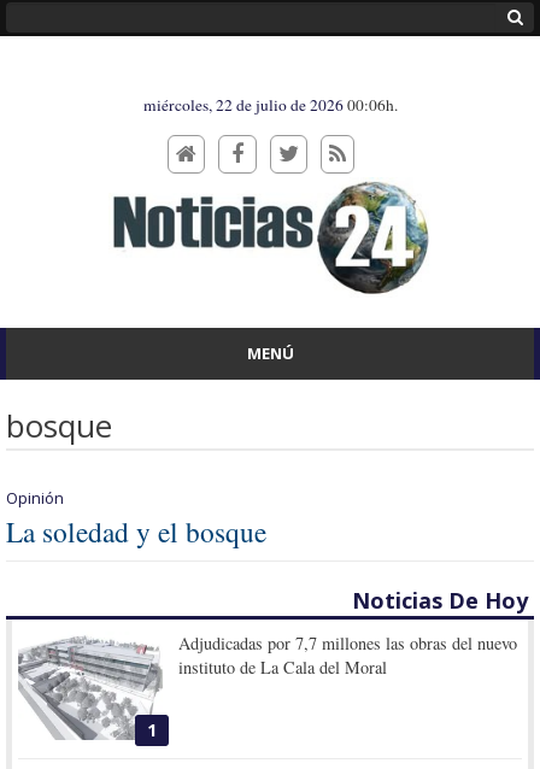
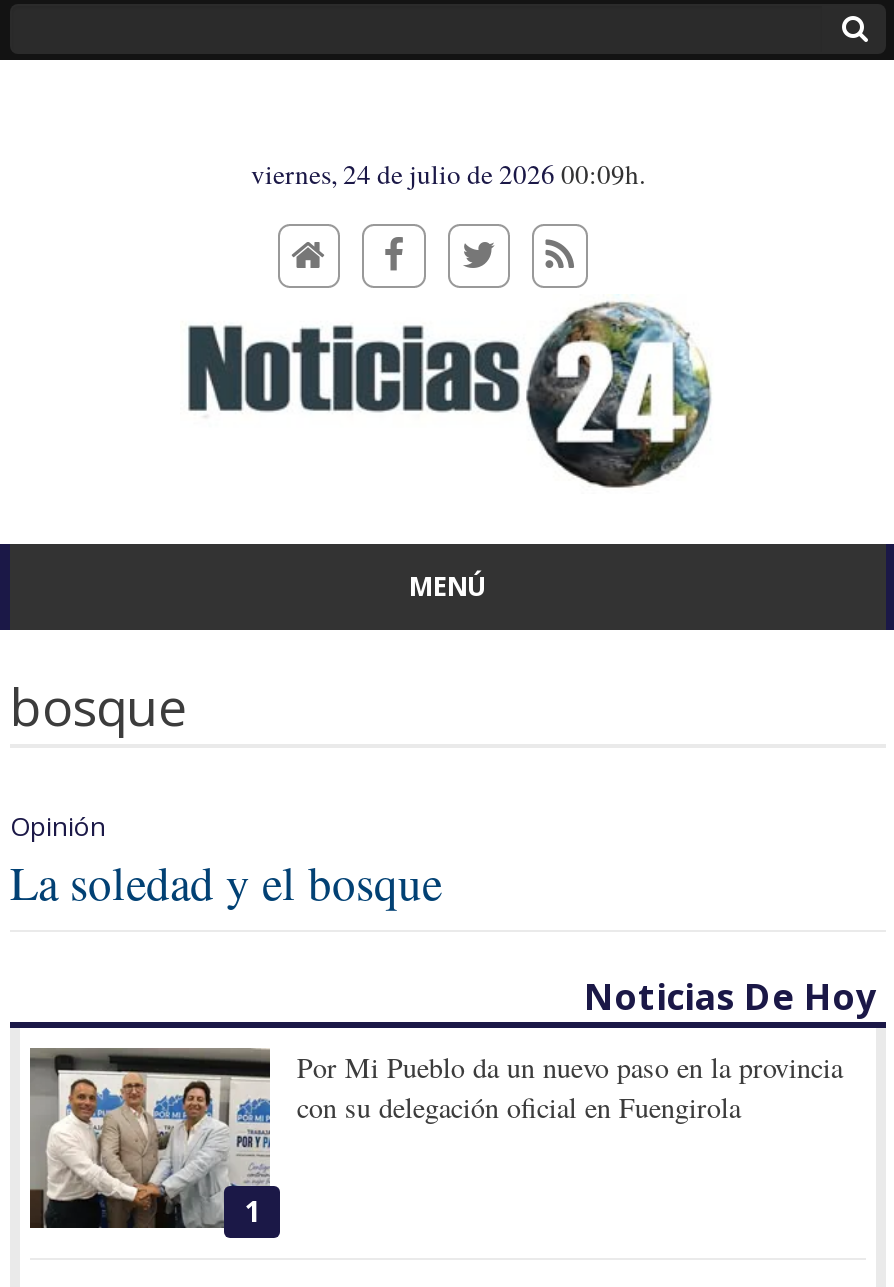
[143,94,397,116] miércoles, 22 de julio de 2026 00:06h. -> [251,156,645,192] viernes, 24 de julio de 2026 00:09h.
[18,632,518,741] [image] | Adjudicadas por 7,7 millones las obras del nuevo | instituto de La Cala del Moral -> [28,1046,843,1230] [image] | Por Mi Pueblo da un nuevo paso en la provincia | con su delegación oficial en Fuengirola

